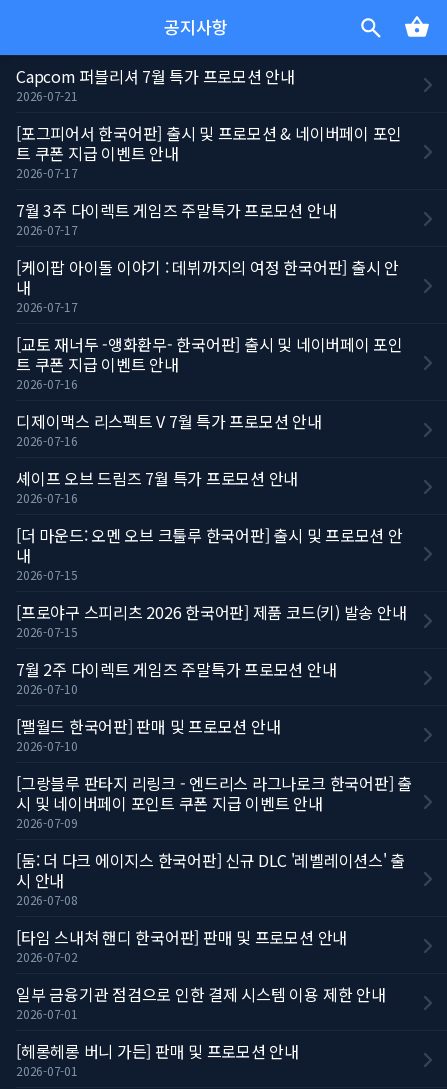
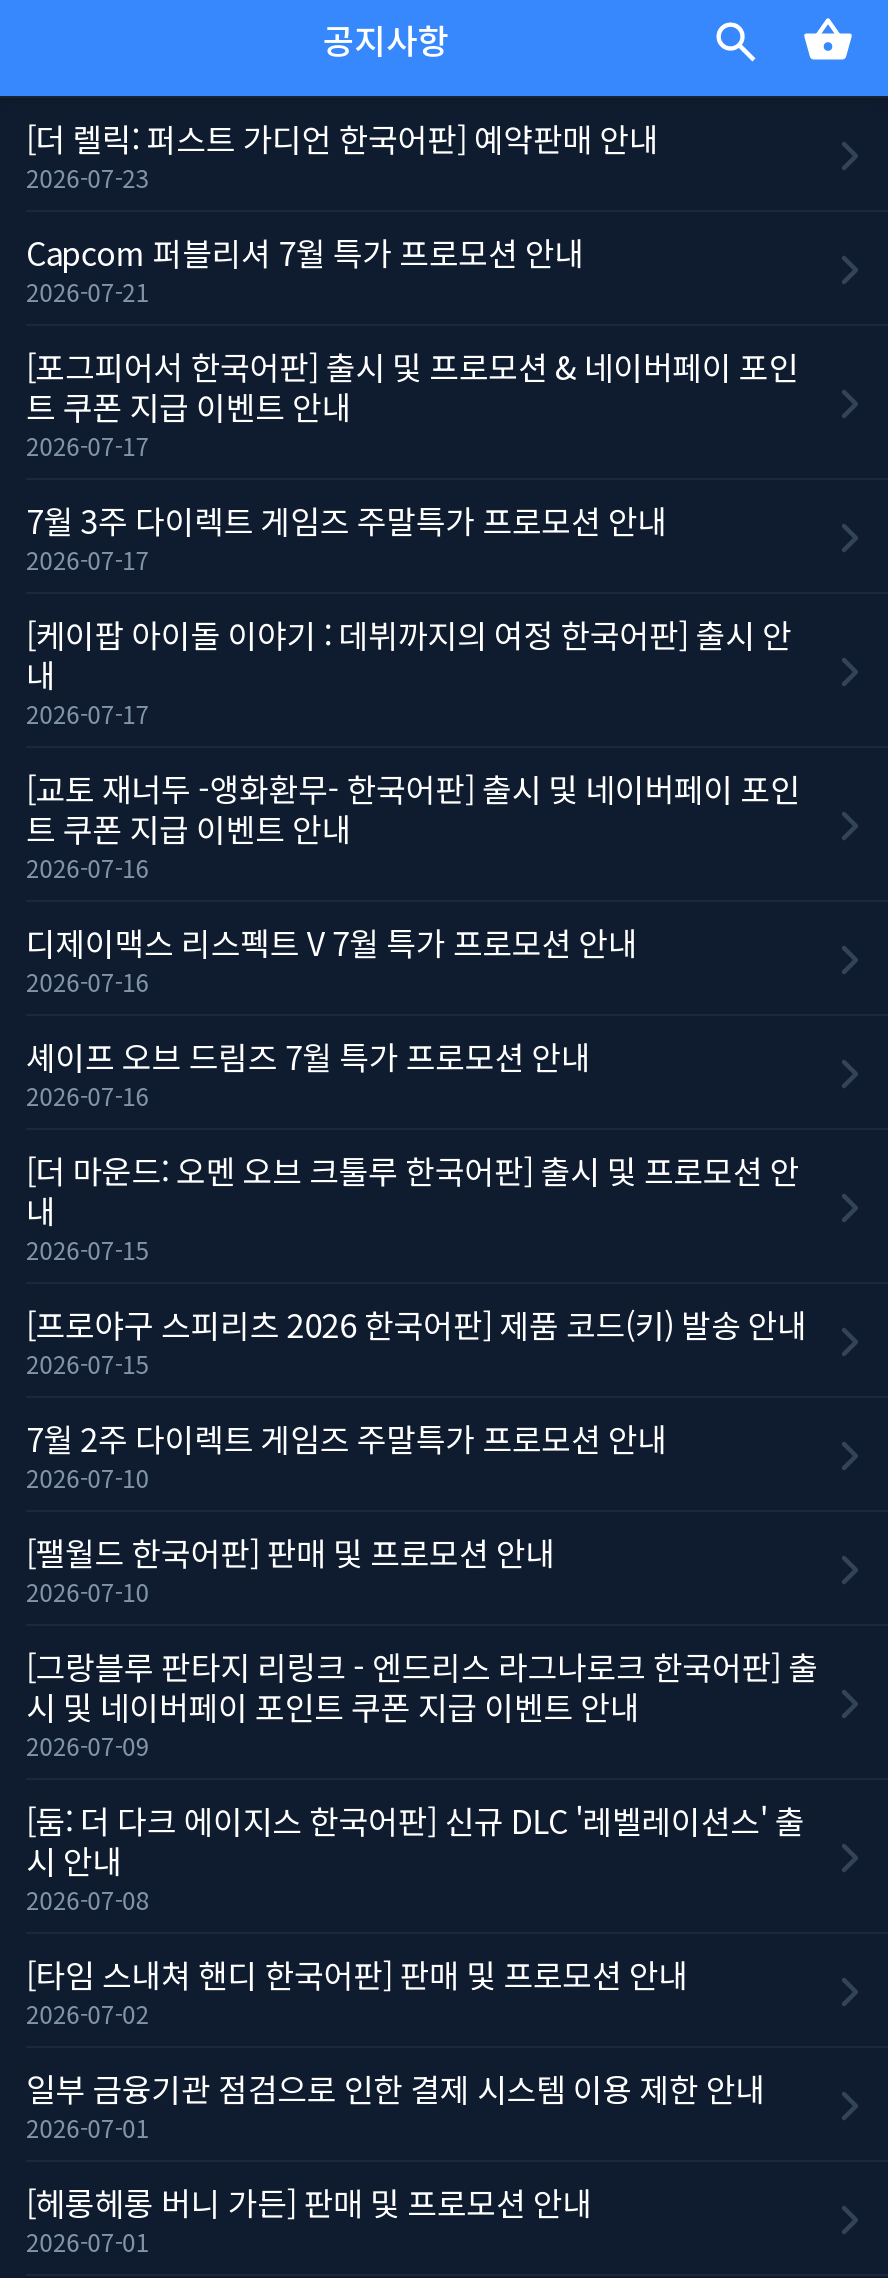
none -> [26,114,659,194] [더 렐릭: 퍼스트 가디언 한국어판] 예약판매 안내 | 2026-07-23

